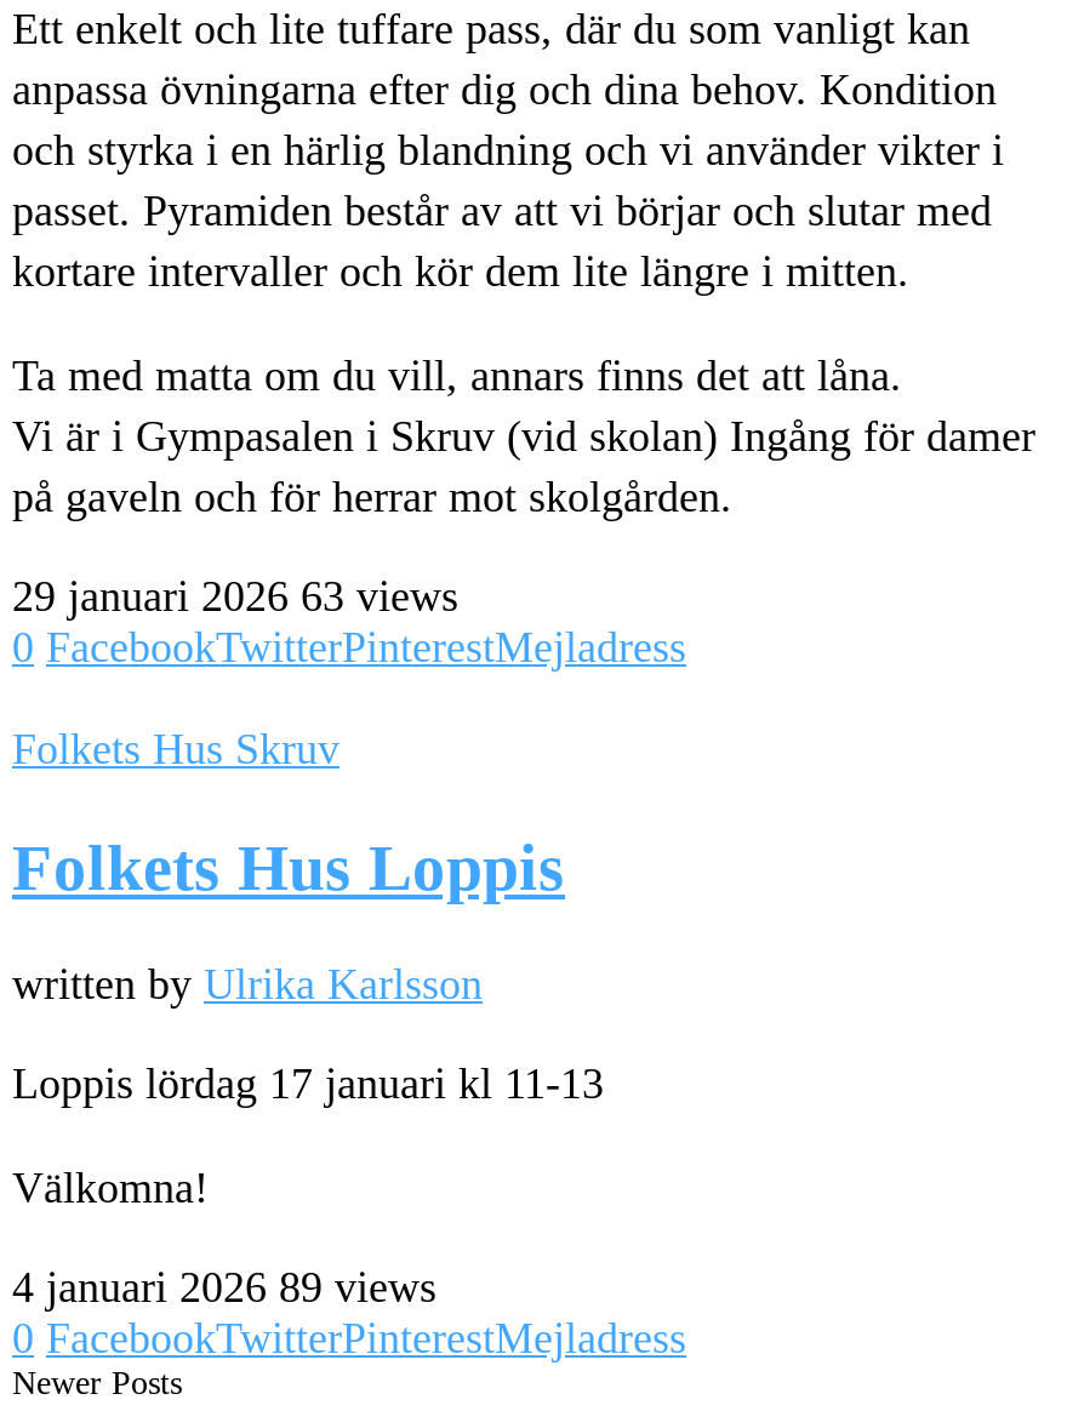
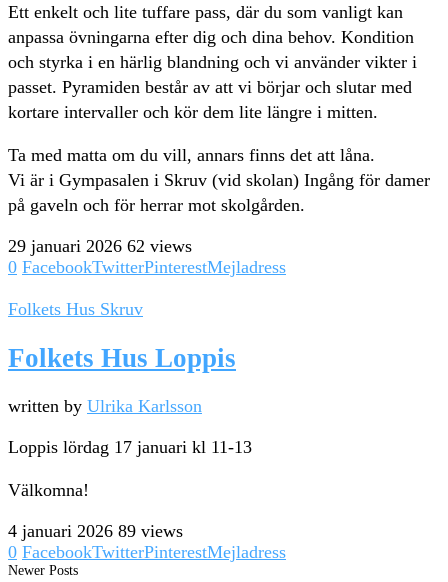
[12,573,458,622] 29 januari 2026 63 views -> [8,236,192,256] 29 januari 2026 62 views

